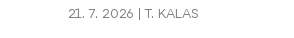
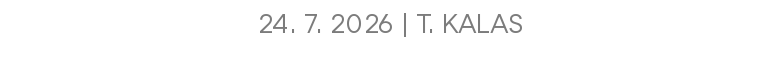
[68,6,199,21] 21. 7. 2026 T. KALAS -> [258,8,524,38] 24. 7. 2026 T. KALAS

